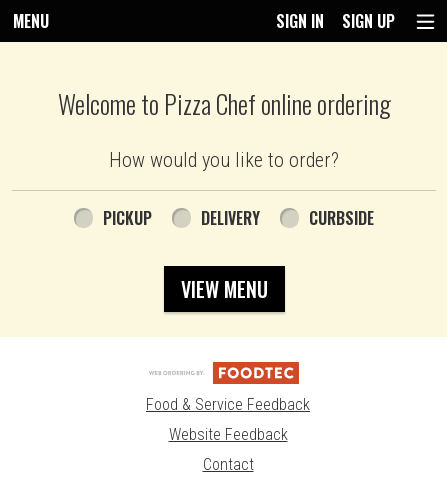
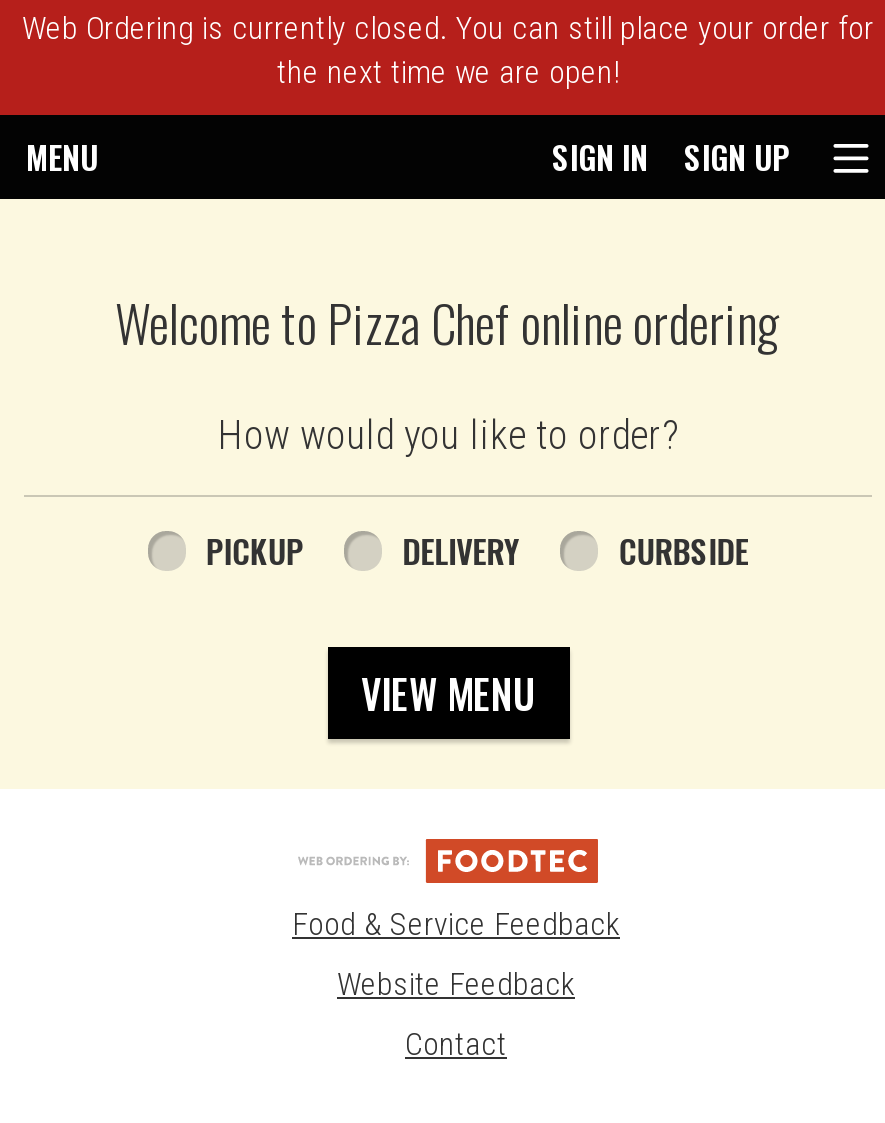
none -> [22,9,874,91] Web Ordering is currently closed. You can still place your order for | the next time we are open!

